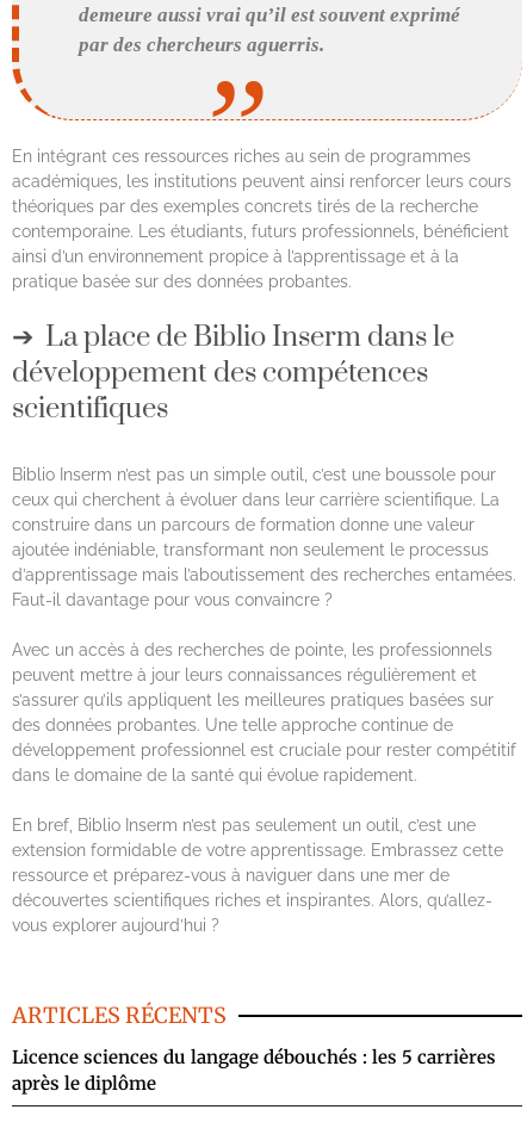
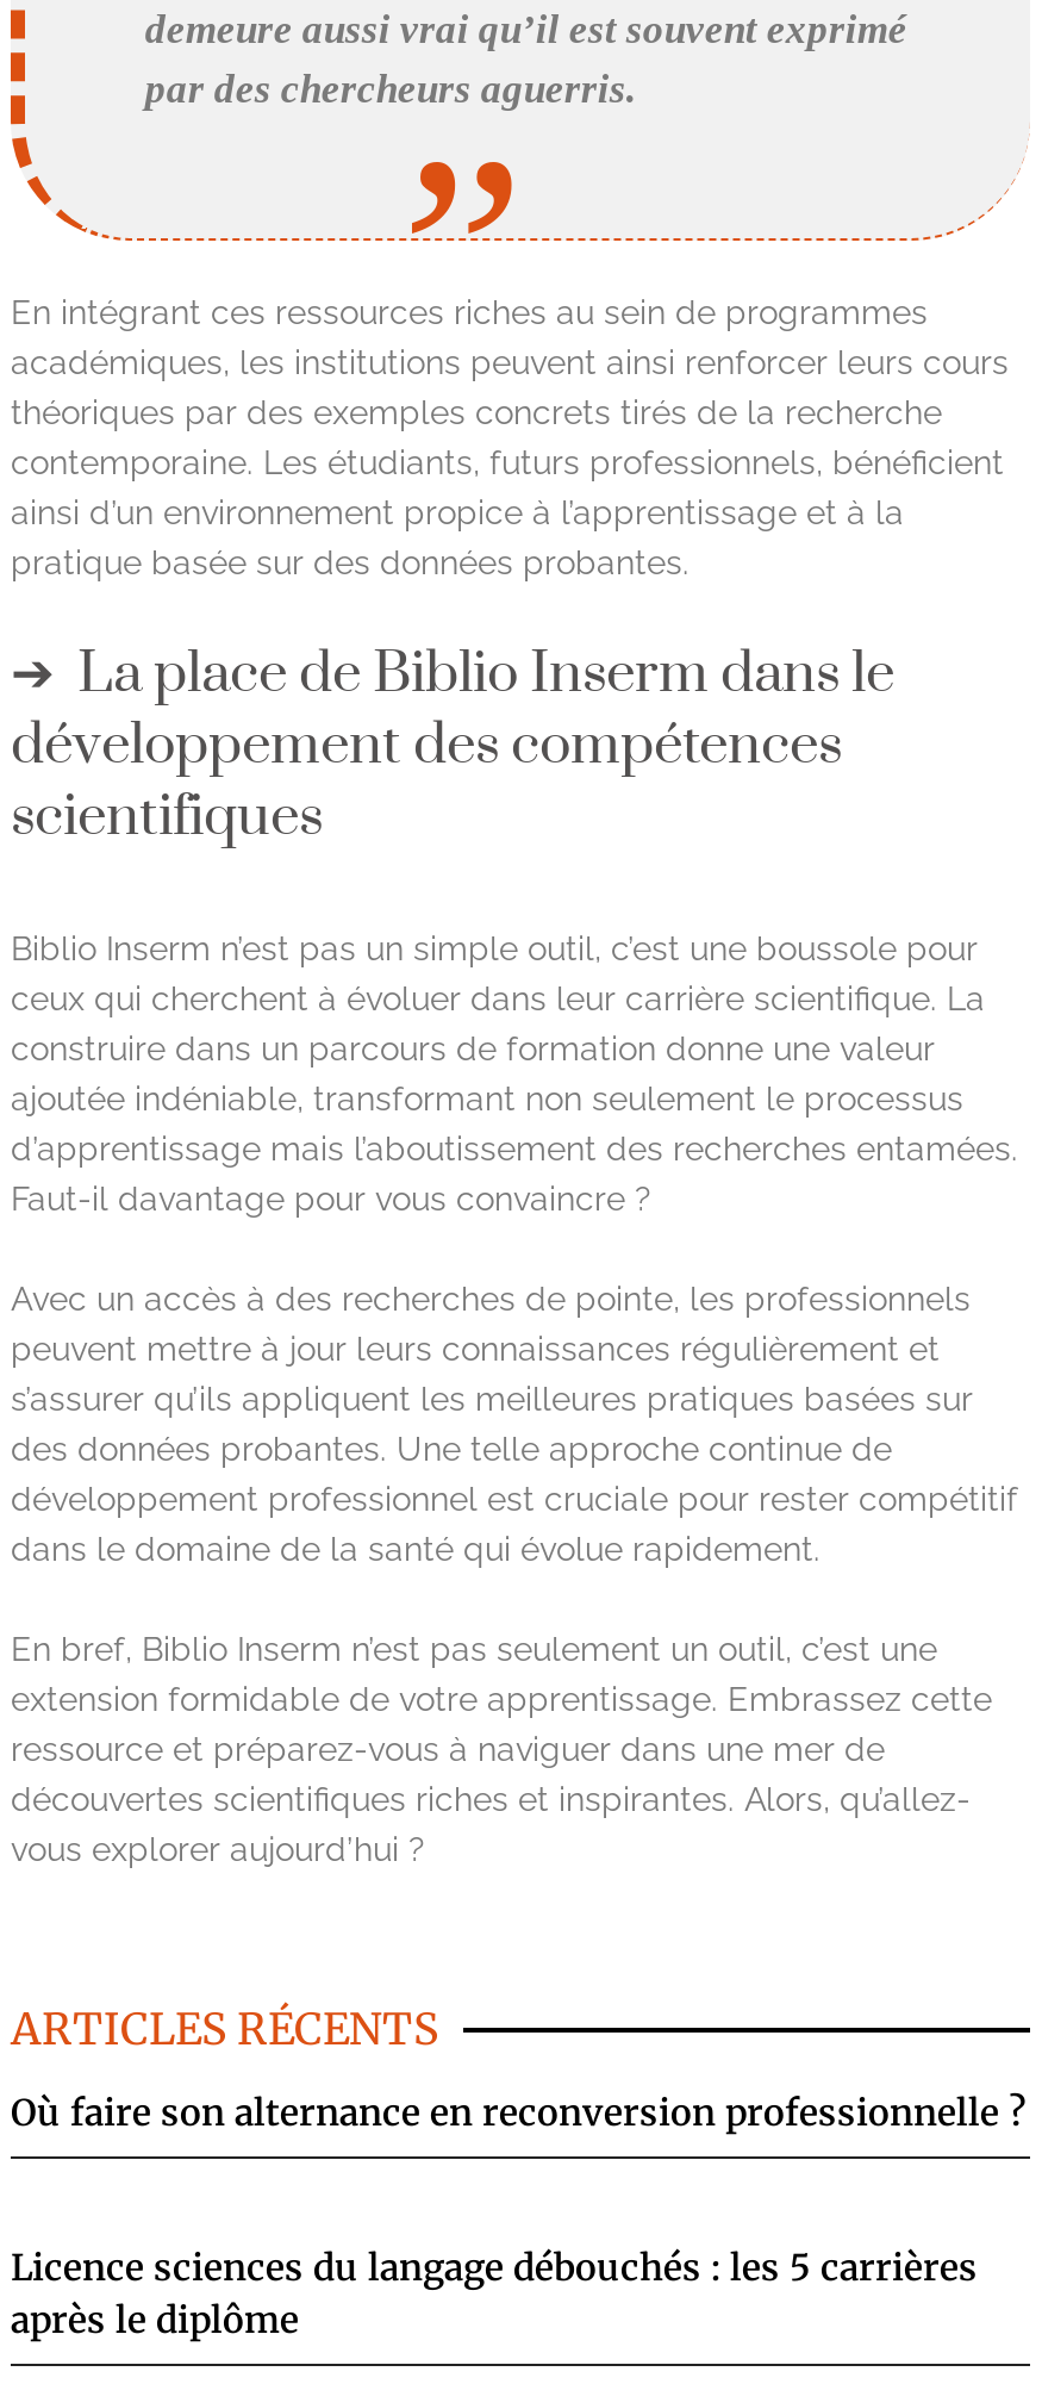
none -> [11,2090,1025,2136] Où faire son alternance en reconversion professionnelle ?

